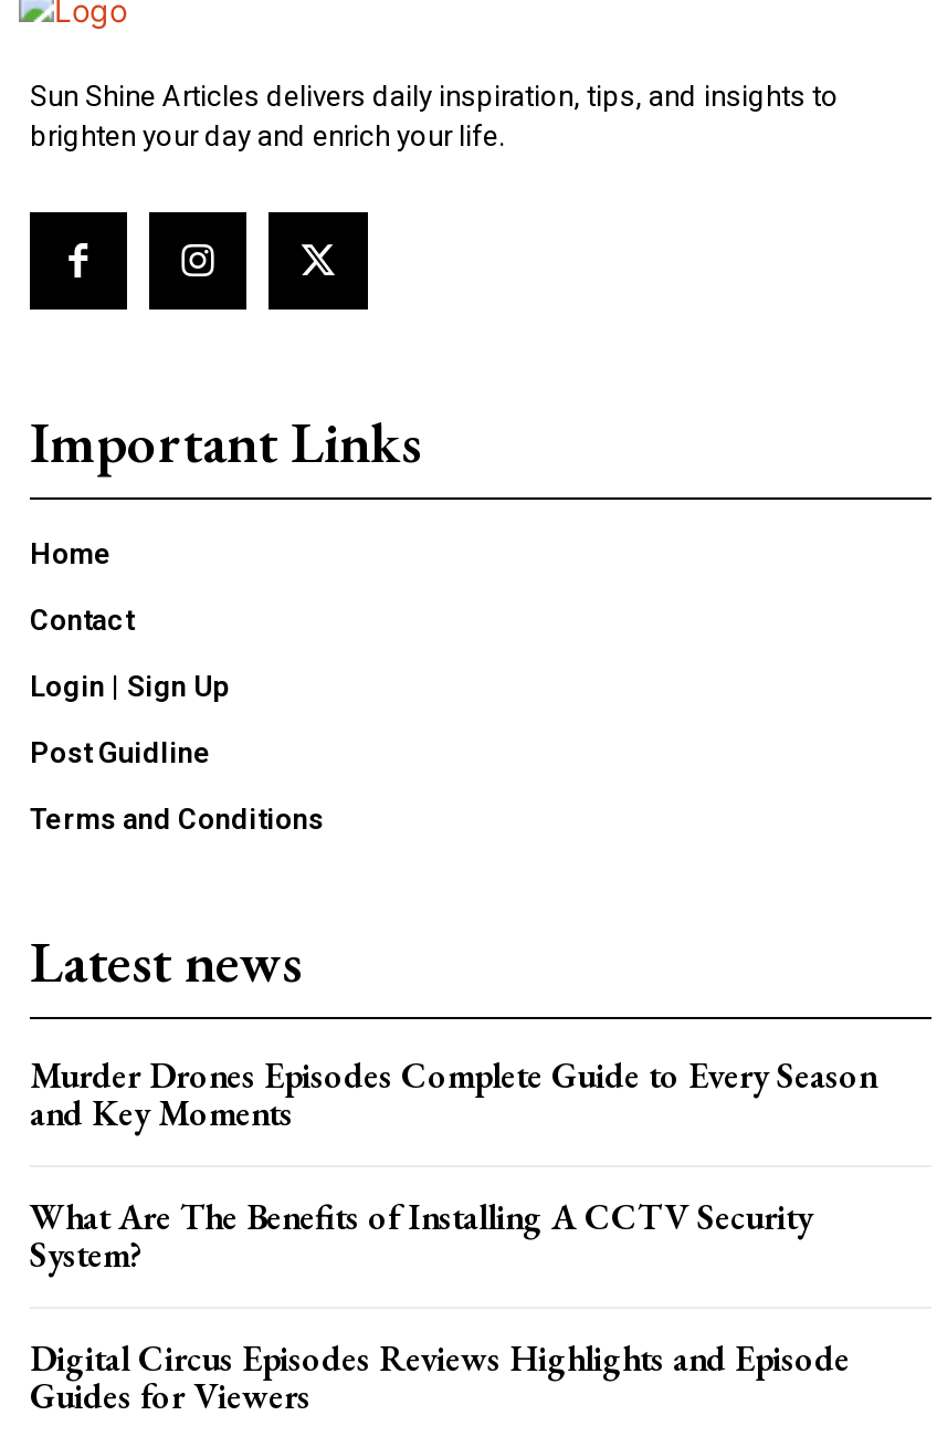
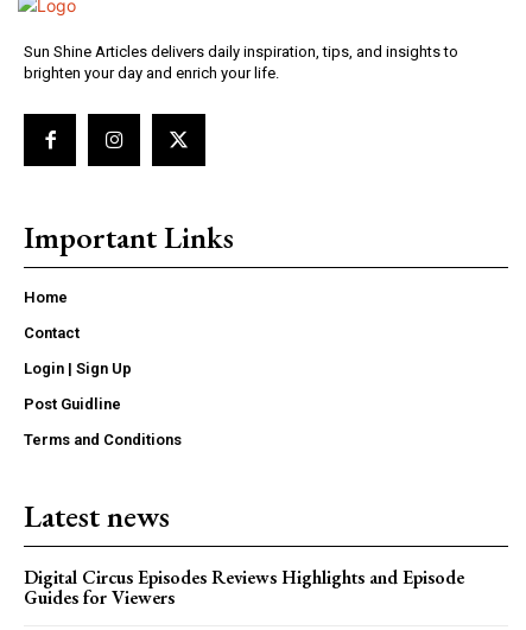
[30,1052,876,1278] Murder Drones Episodes Complete Guide to Every Season | and Key Moments | What Are The Benefits of Installing A CCTV Security | System? -> none

